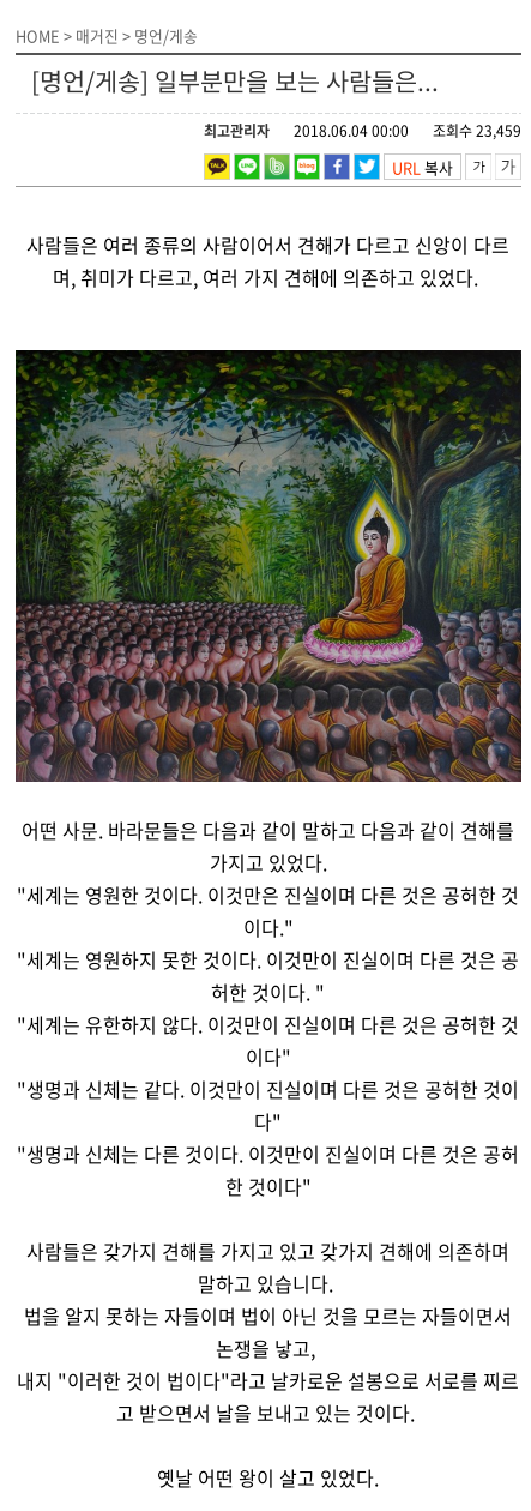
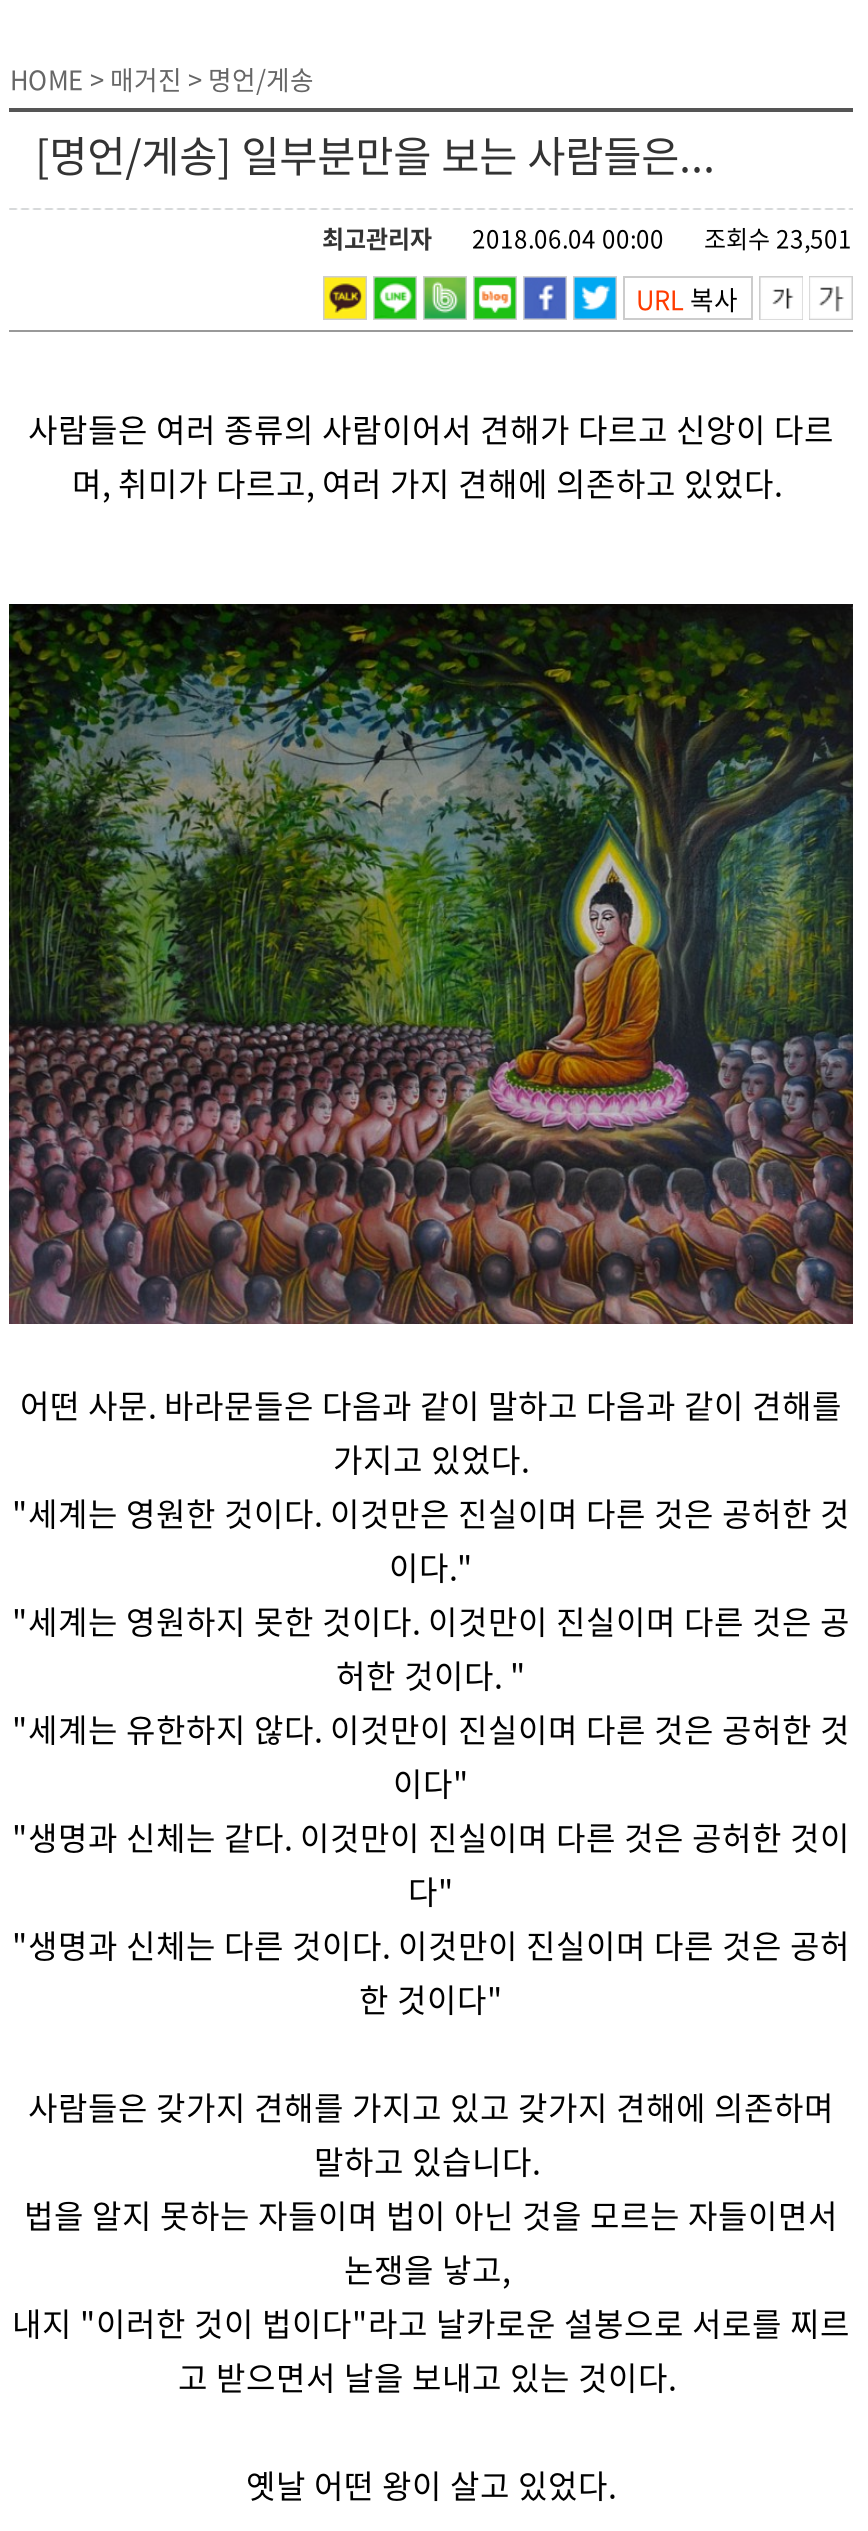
[203,120,521,142] 최고관리자 2018.06.04 00:00 조회수 23,459 -> [322,220,852,256] 최고관리자 2018.06.04 00:00 조회수 23,501

